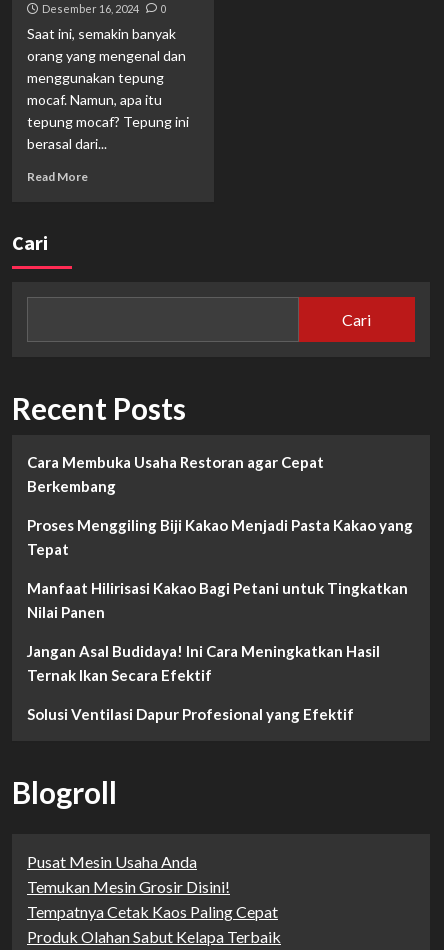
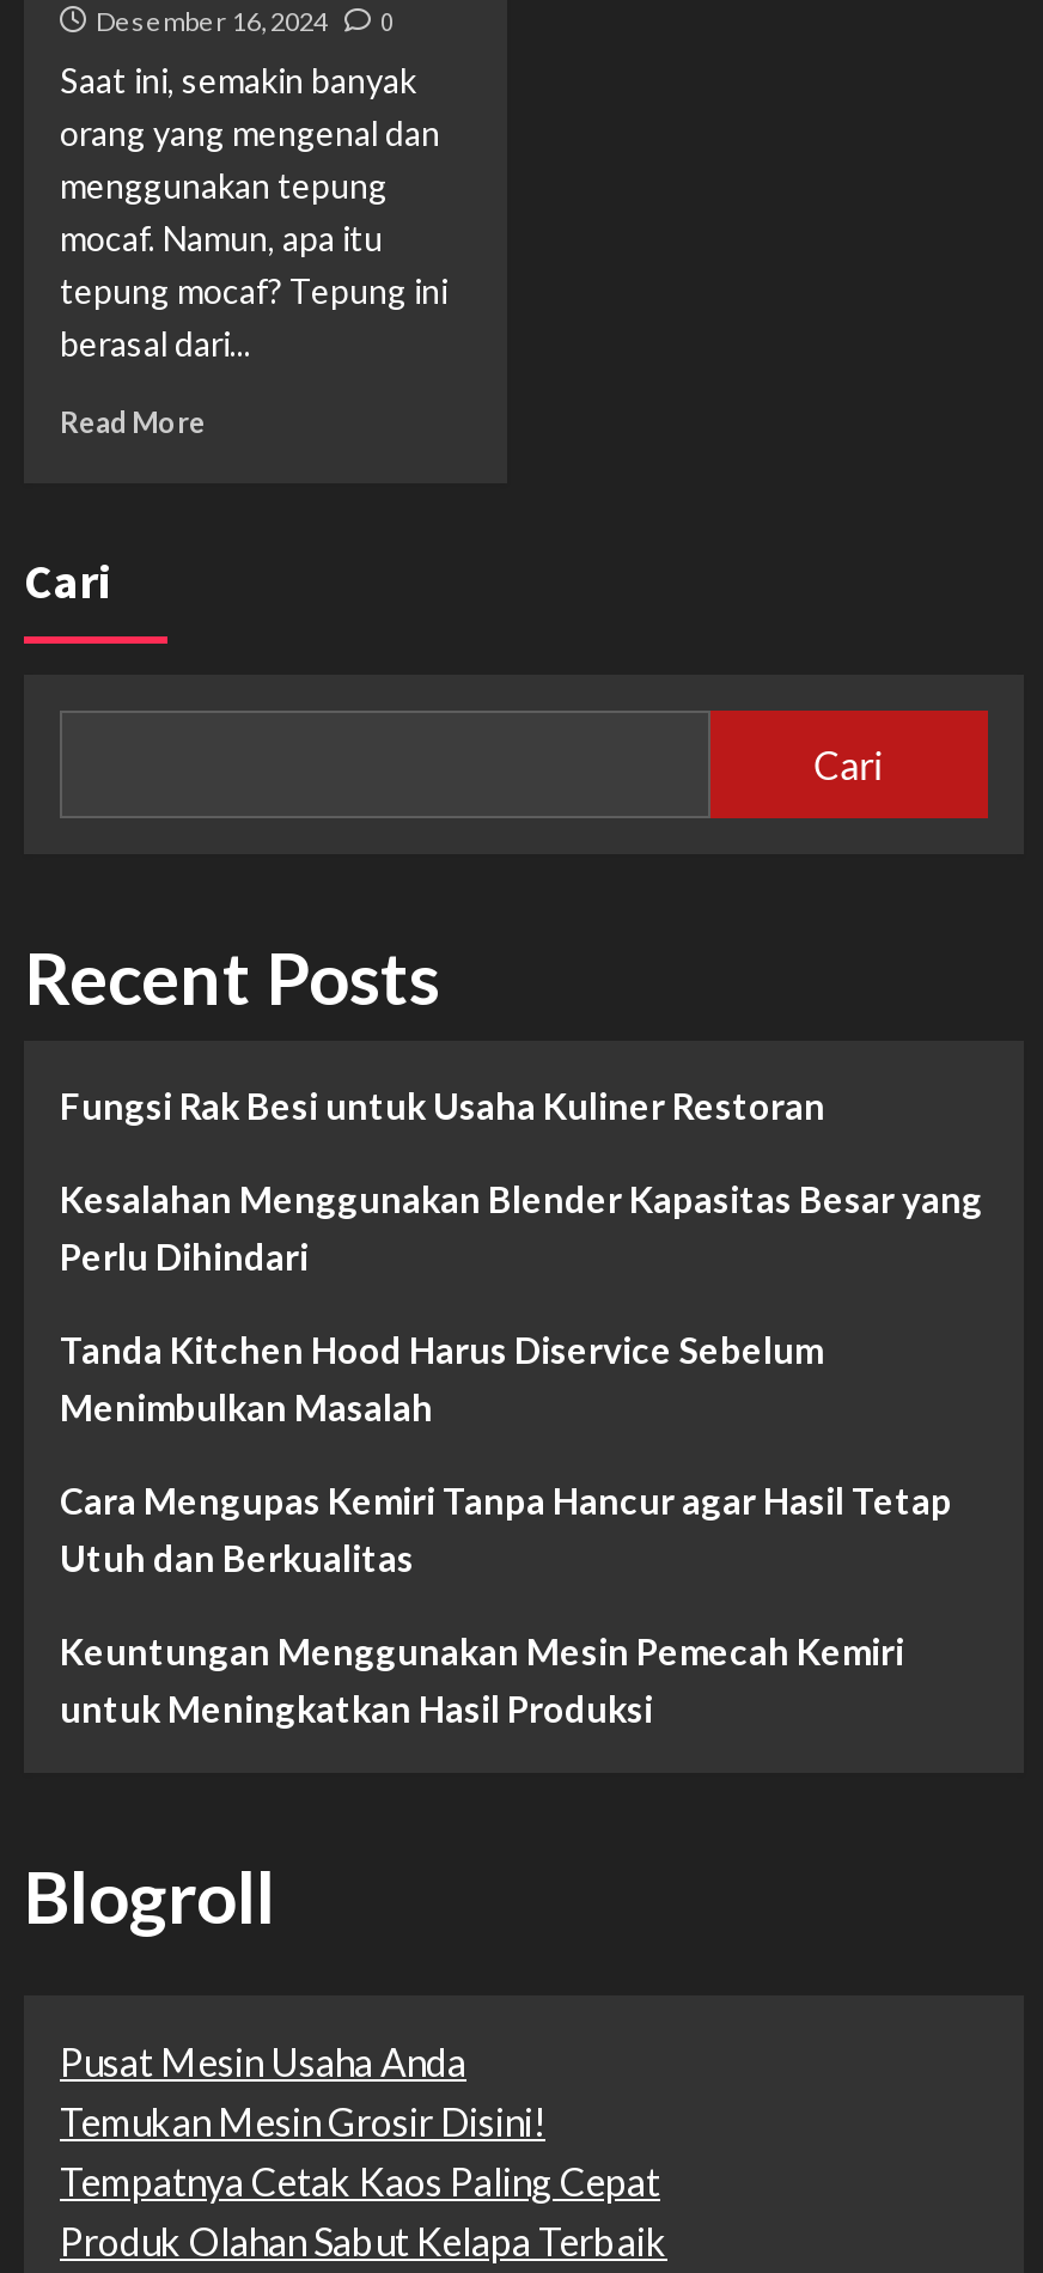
[27,453,324,495] Cara Membuka Usaha Restoran agar Cepat | Berkembang -> [60,1084,825,1127] Fungsi Rak Besi untuk Usaha Kuliner Restoran
[27,516,413,558] Proses Menggiling Biji Kakao Menjadi Pasta Kakao yang | Tepat -> [60,1178,983,1278] Kesalahan Menggunakan Blender Kapasitas Besar yang | Perlu Dihindari
[27,579,408,621] Manfaat Hilirisasi Kakao Bagi Petani untuk Tingkatkan | Nilai Panen -> [60,1328,823,1429] Tanda Kitchen Hood Harus Diservice Sebelum | Menimbulkan Masalah
[27,642,380,684] Jangan Asal Budidaya! Ini Cara Meningkatkan Hasil | Ternak Ikan Secara Efektif -> [60,1479,952,1580] Cara Mengupas Kemiri Tanpa Hancur agar Hasil Tetap | Utuh dan Berkualitas
[27,705,354,723] Solusi Ventilasi Dapur Profesional yang Efektif -> [60,1630,904,1730] Keuntungan Menggunakan Mesin Pemecah Kemiri | untuk Meningkatkan Hasil Produksi

